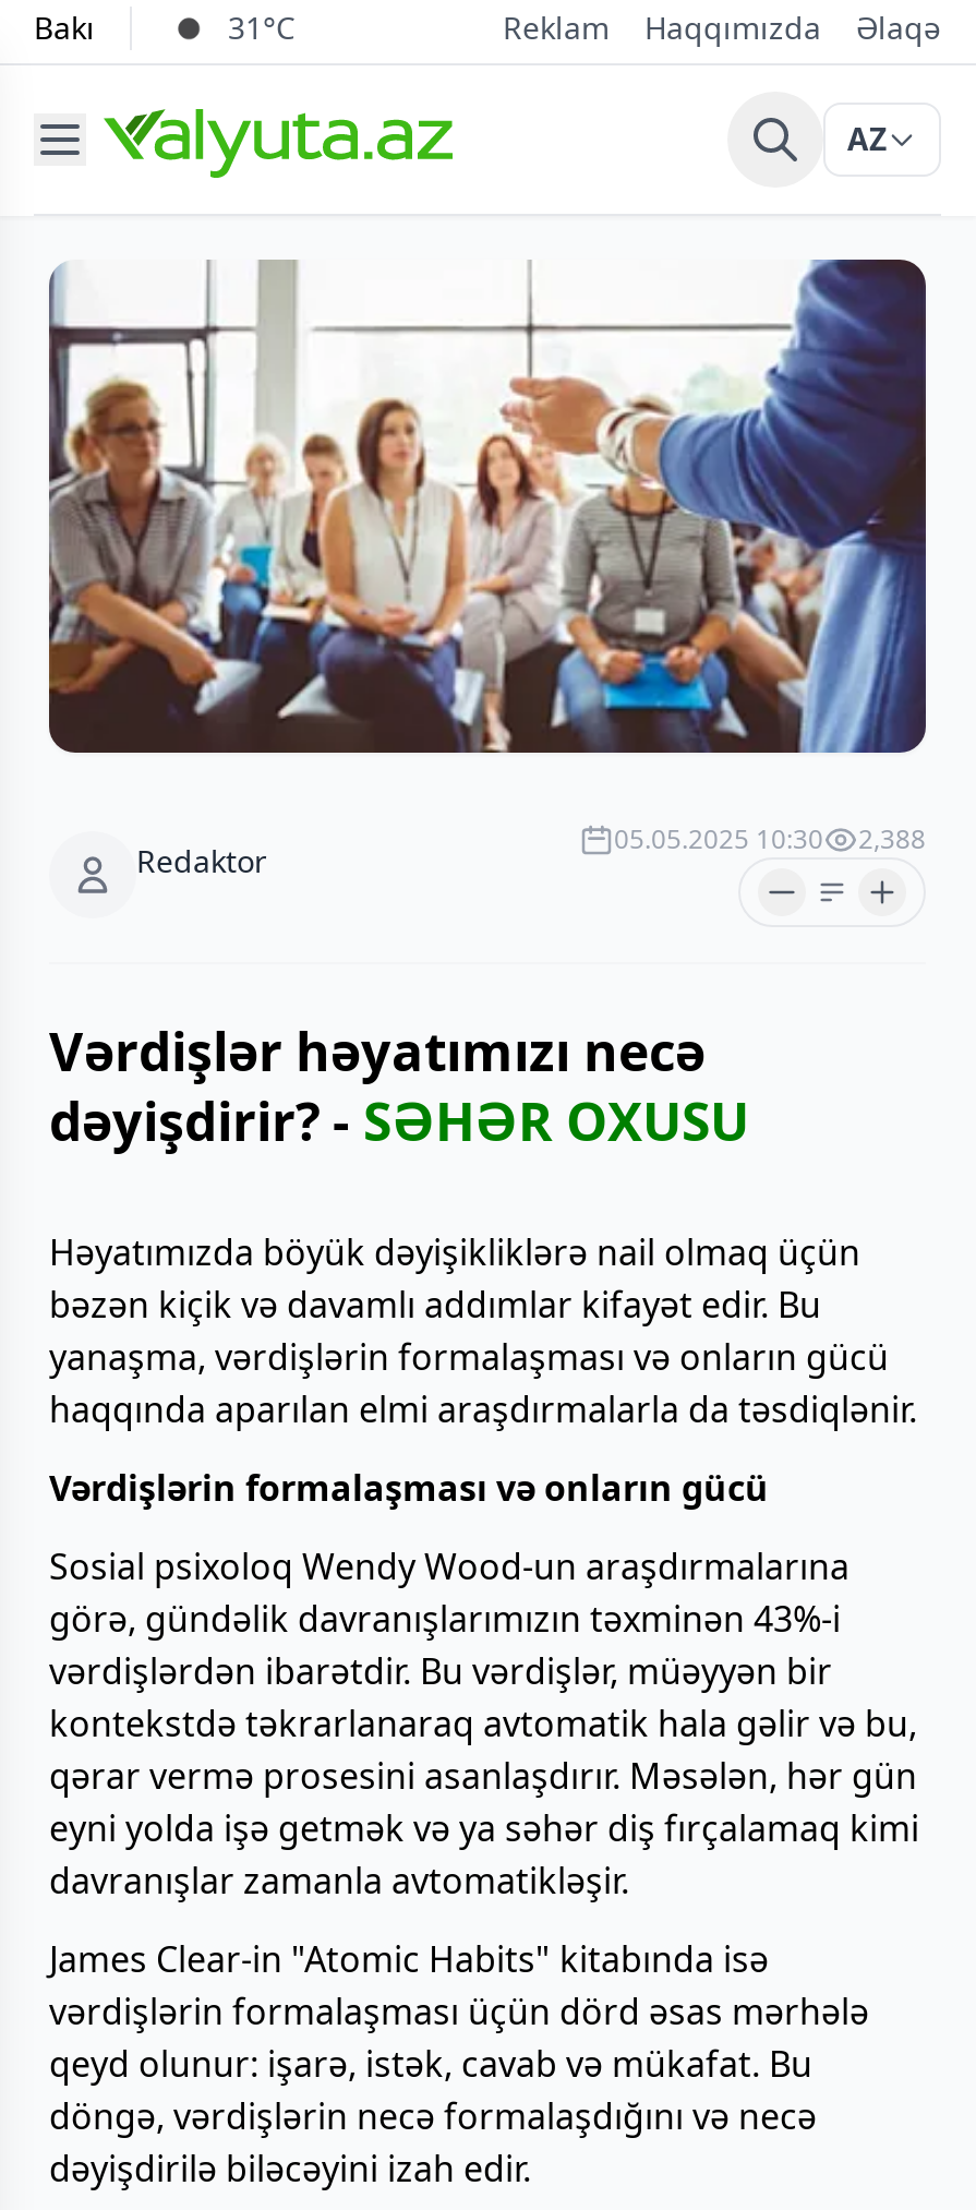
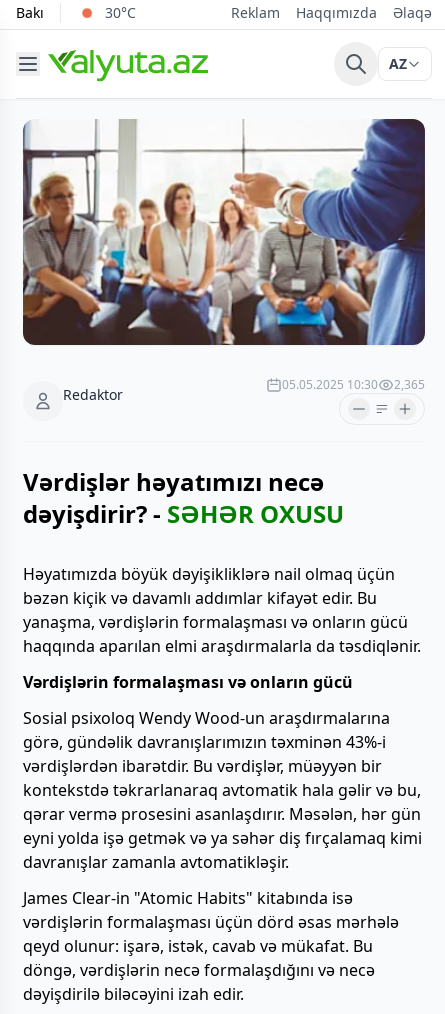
[228,7,296,48] 31°C -> [105,3,136,22] 30°C
[614,820,926,857] 05.05.2025 10:30 2,388 -> [282,376,425,393] 05.05.2025 10:30 2,365

